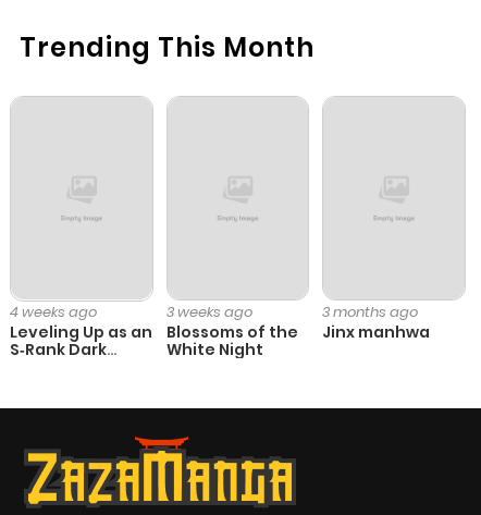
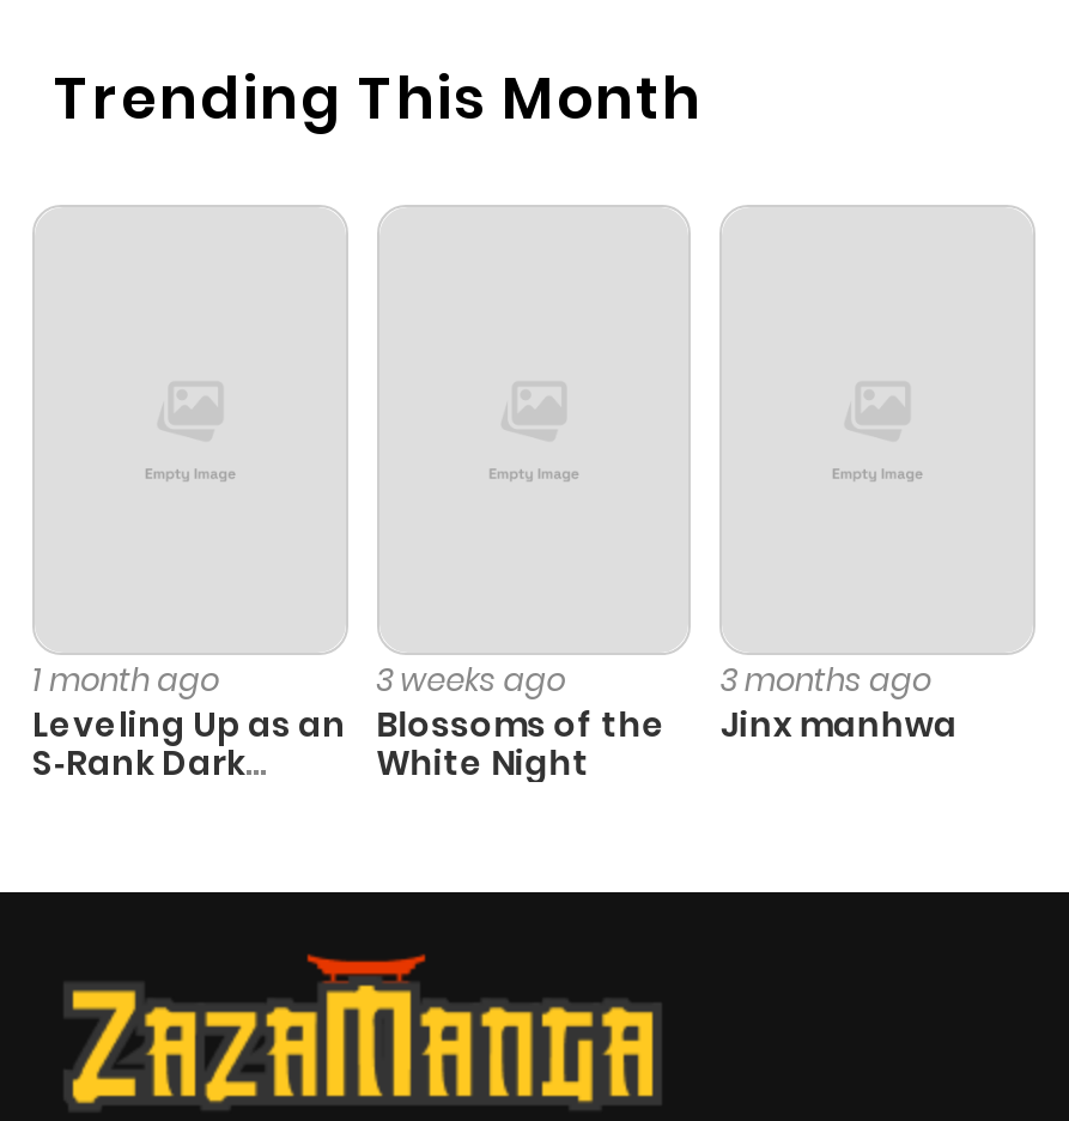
[10,302,97,322] 4 weeks ago -> [32,658,219,703] 1 month ago

